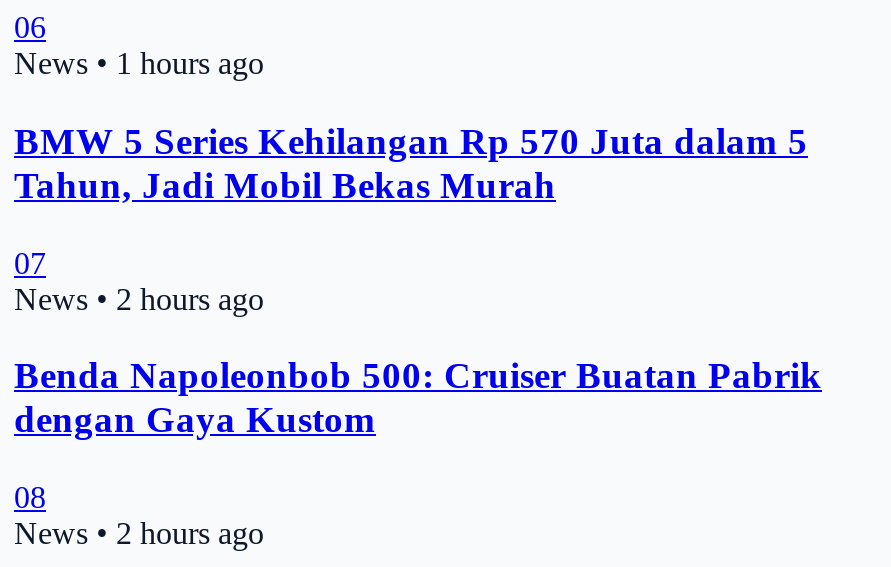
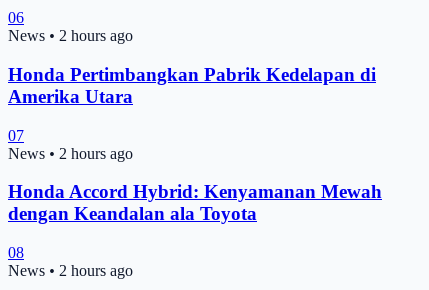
[14,46,264,80] News • 1 hours ago -> [8,27,133,44] News • 2 hours ago
[14,120,808,206] BMW 5 Series Kehilangan Rp 570 Juta dalam 5 | Tahun, Jadi Mobil Bekas Murah -> [8,64,376,107] Honda Pertimbangkan Pabrik Kedelapan di | Amerika Utara
[14,354,822,440] Benda Napoleonbob 500: Cruiser Buatan Pabrik | dengan Gaya Kustom -> [8,181,382,224] Honda Accord Hybrid: Kenyamanan Mewah | dengan Keandalan ala Toyota

